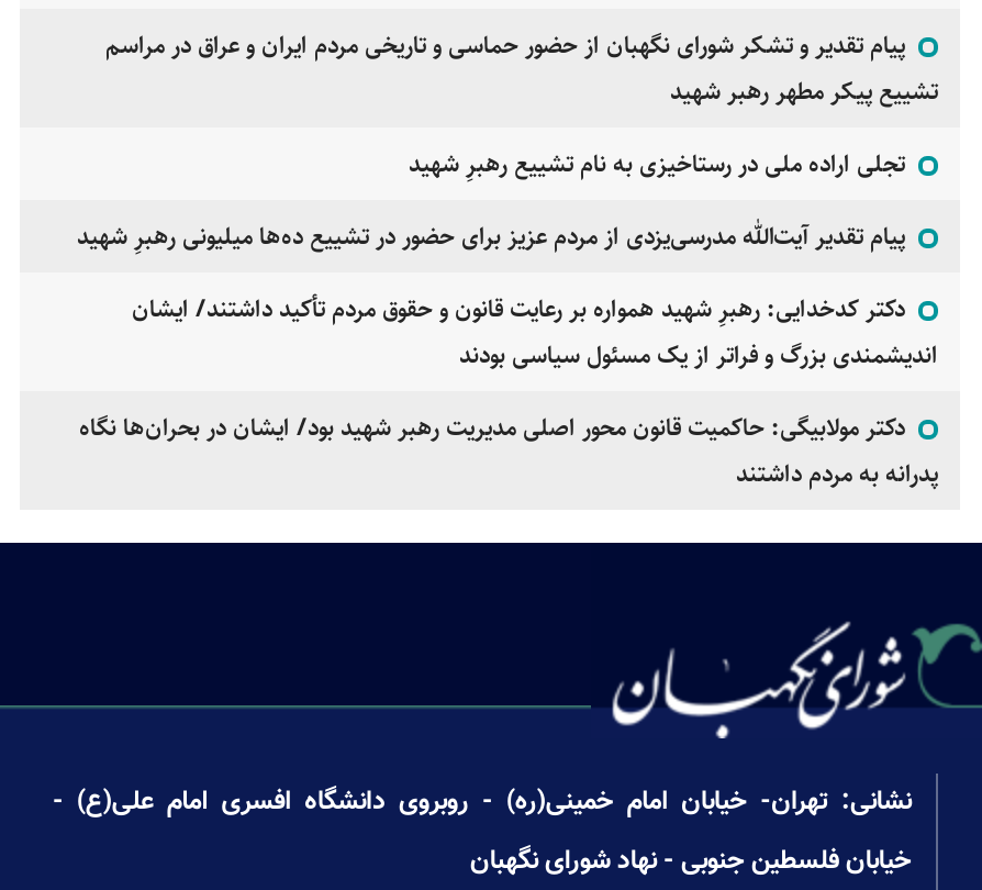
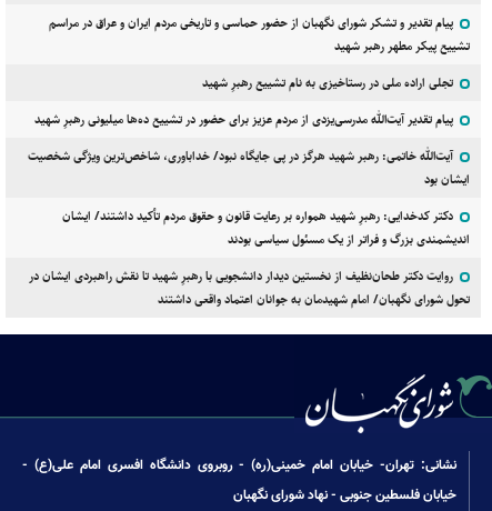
none -> [28,146,470,189] آیت‌الله خاتمی: رهبر شهید هرگز در پی جایگاه نبود/ خداباوری، شاخص‌ترین ویژگی شخصیت | ایشان بود
[79,408,938,492] دکتر مولابیگی: حاکمیت قانون محور اصلی مدیریت رهبر شهید بود/ ایشان در بحران‌ها نگاه | پدرانه به مردم داشتند -> [29,266,470,309] روایت دکتر طحان‌نظیف از نخستین دیدار دانشجویی با رهبرِ شهید تا نقش راهبردی ایشان در | تحول شورای نگهبان/ امام شهیدمان به جوانان اعتماد واقعی داشتند

